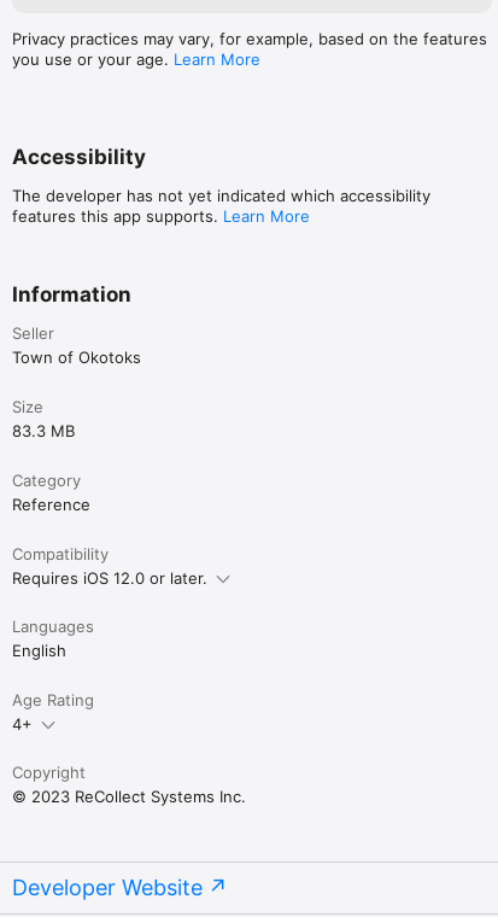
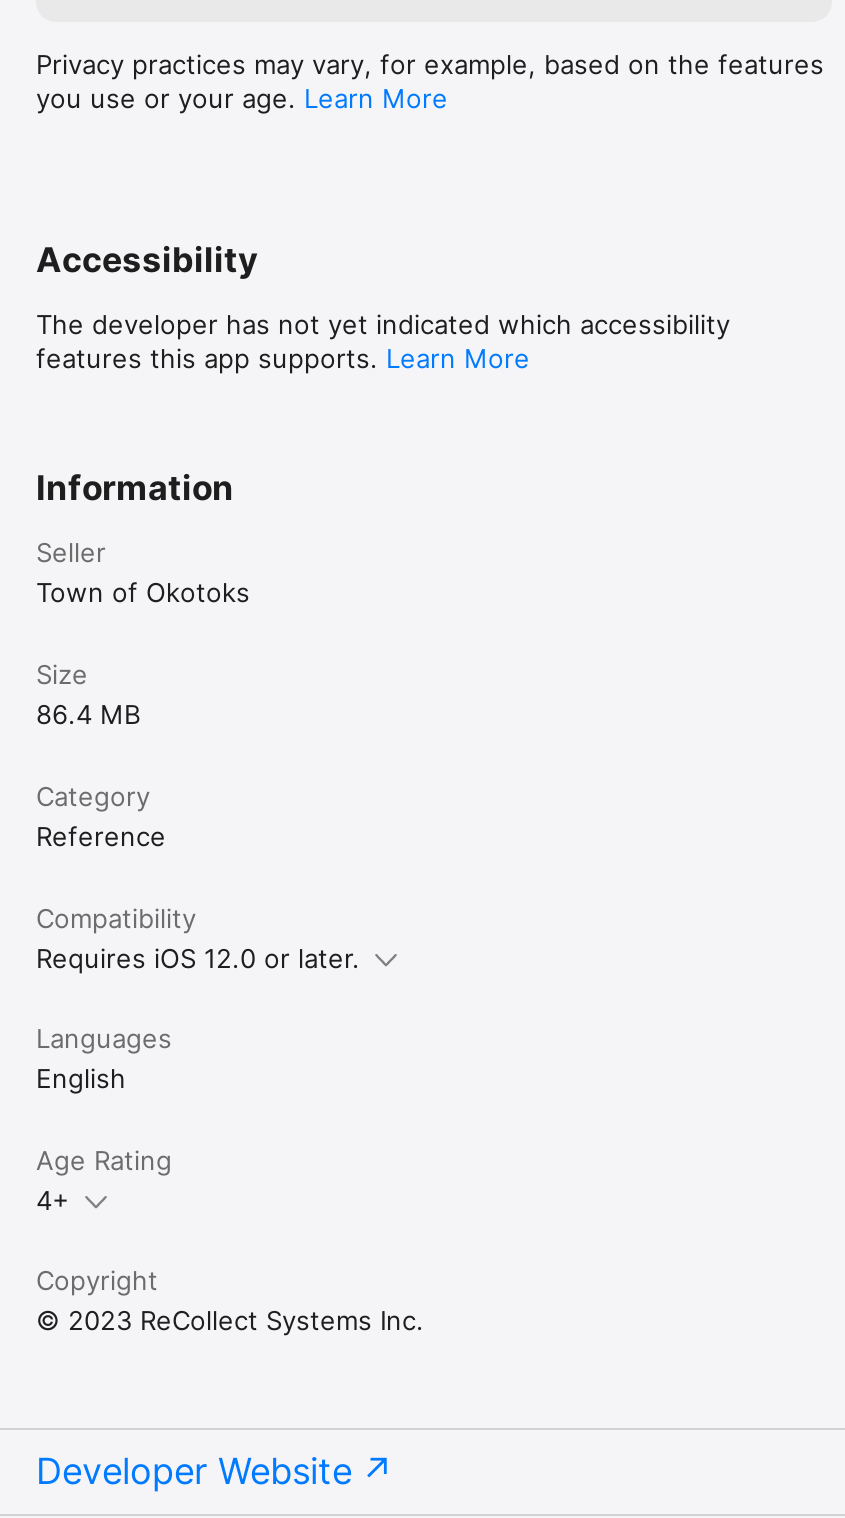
[12,421,75,440] 83.3 MB -> [36,698,140,730] 86.4 MB

